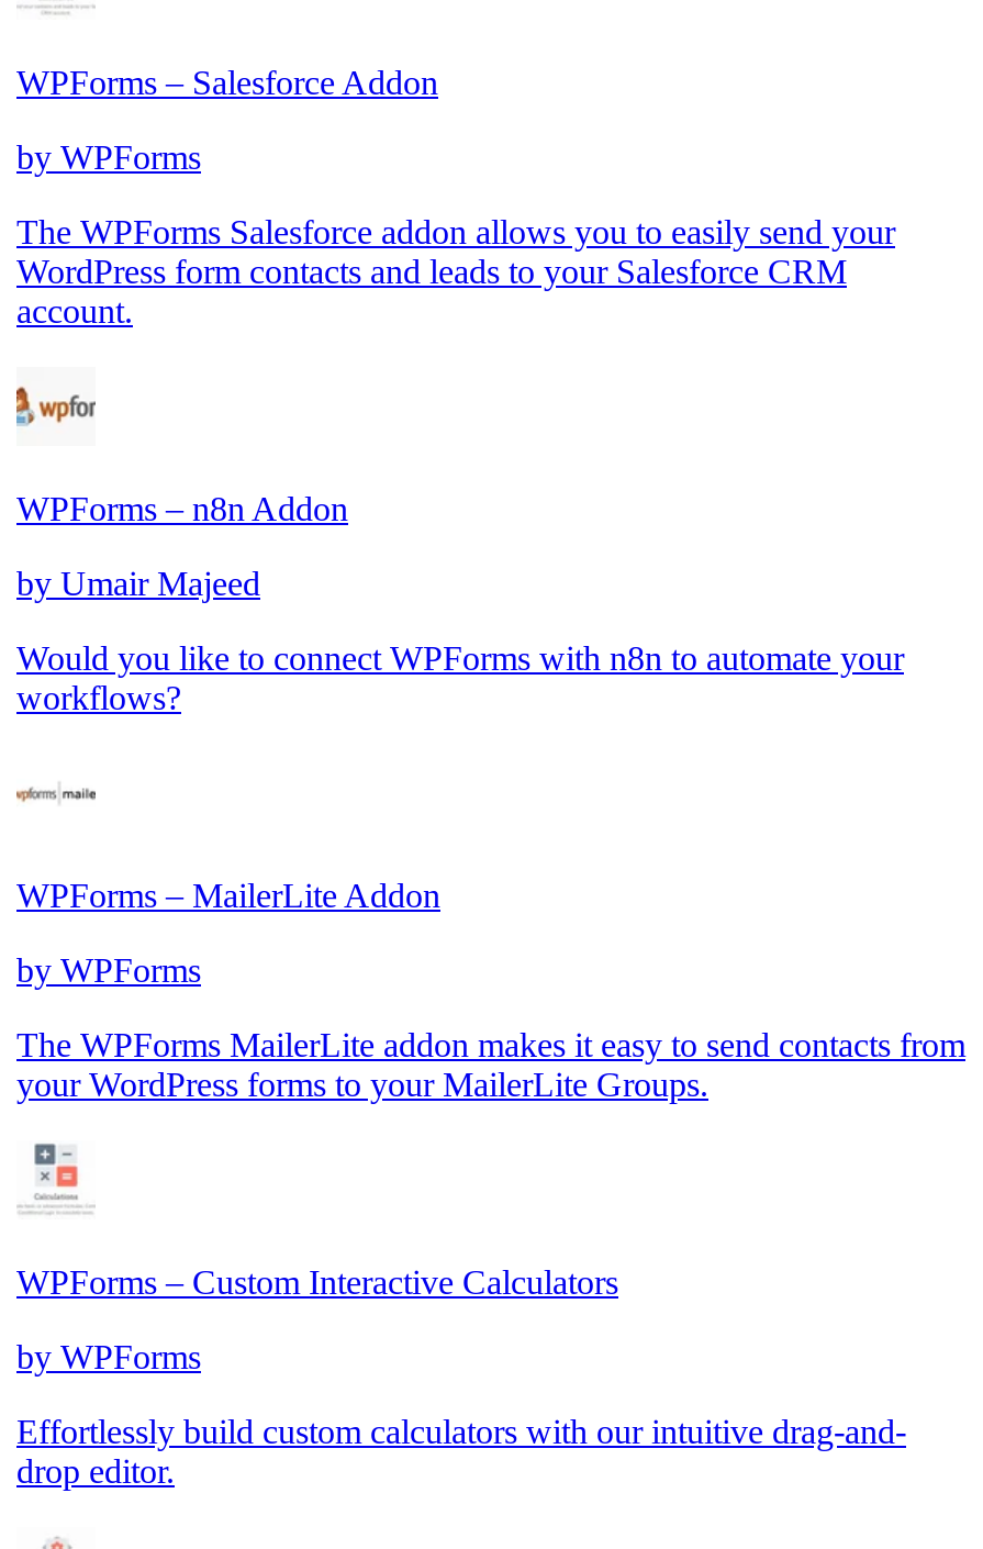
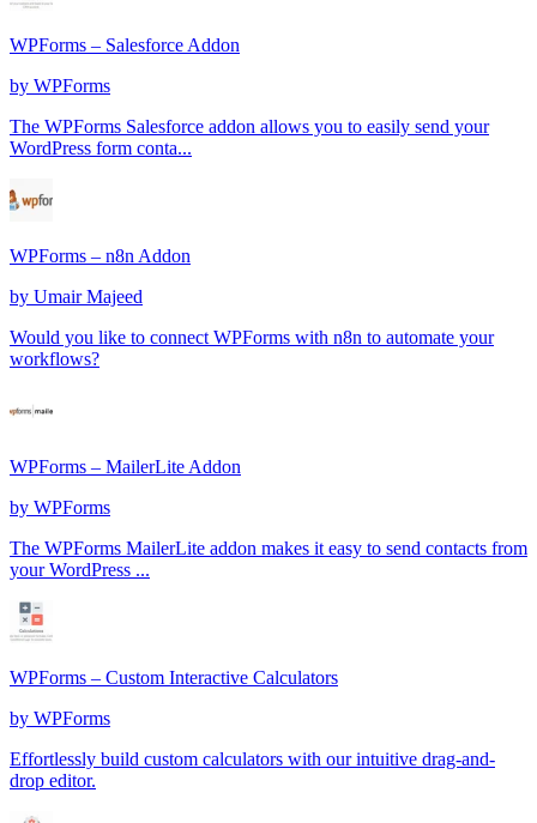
[16,252,847,329] WordPress form contacts and leads to your Salesforce CRM | account. -> [10,137,192,158] WordPress form conta...
[16,1065,708,1102] your WordPress forms to your MailerLite Groups. -> [10,559,150,579] your WordPress ...

